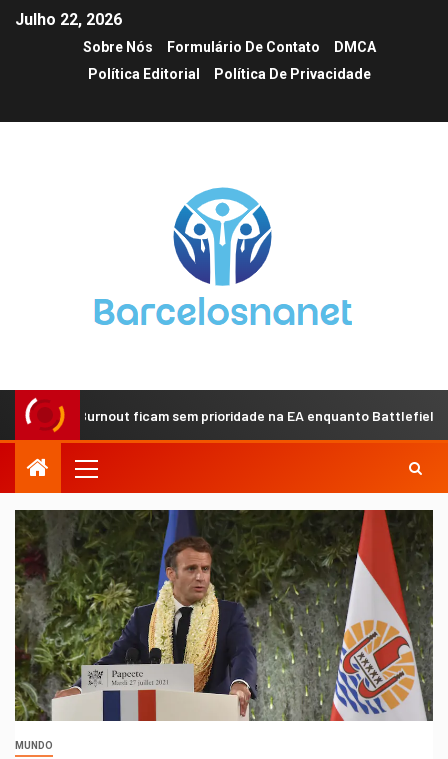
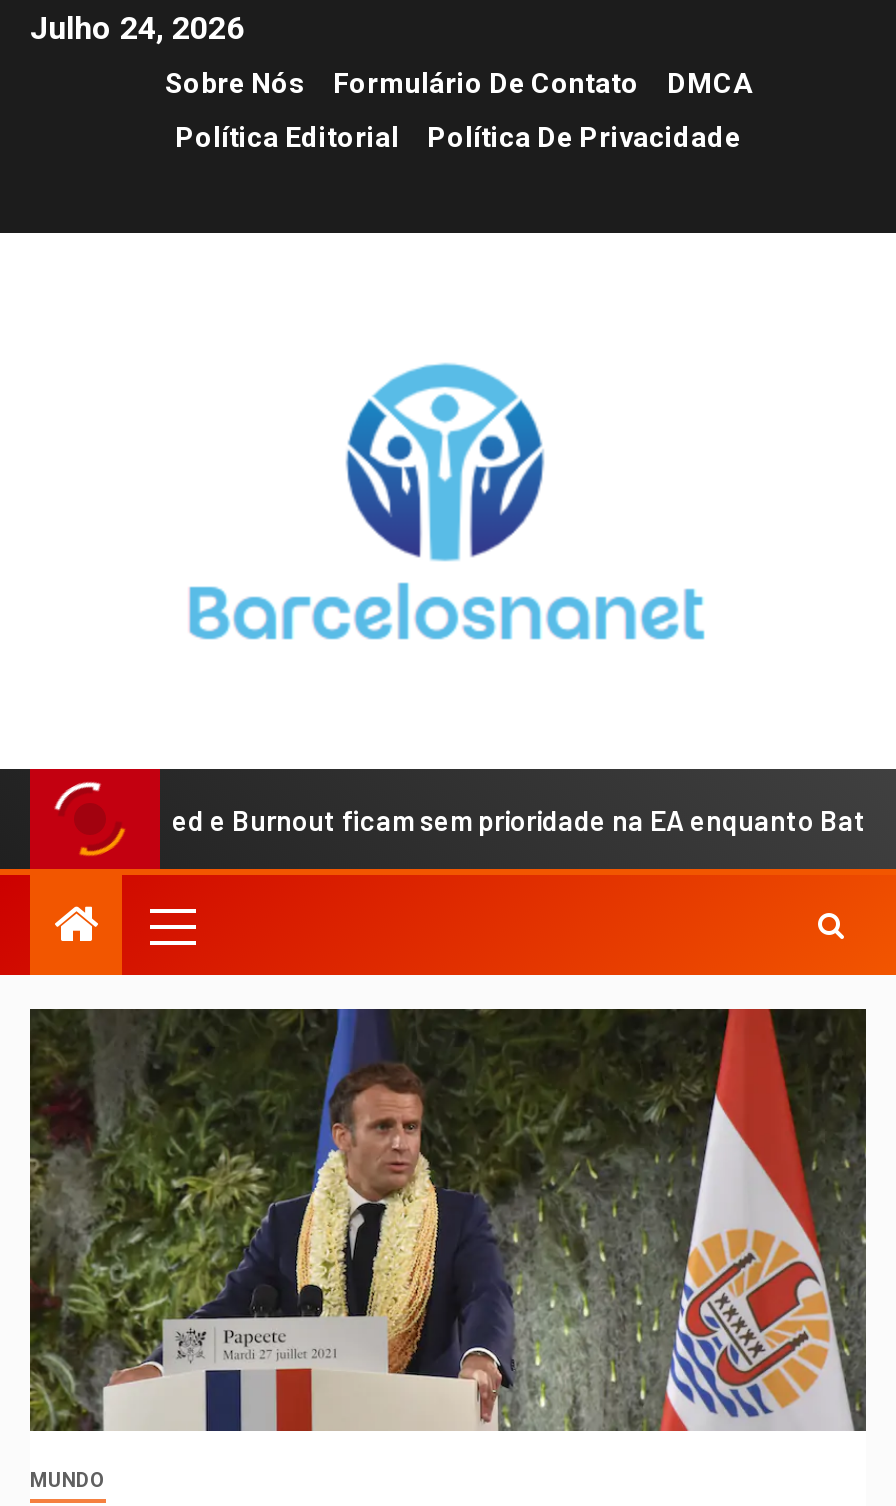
[15,10,122,29] Julho 22, 2026 -> [30,10,244,48] Julho 24, 2026

